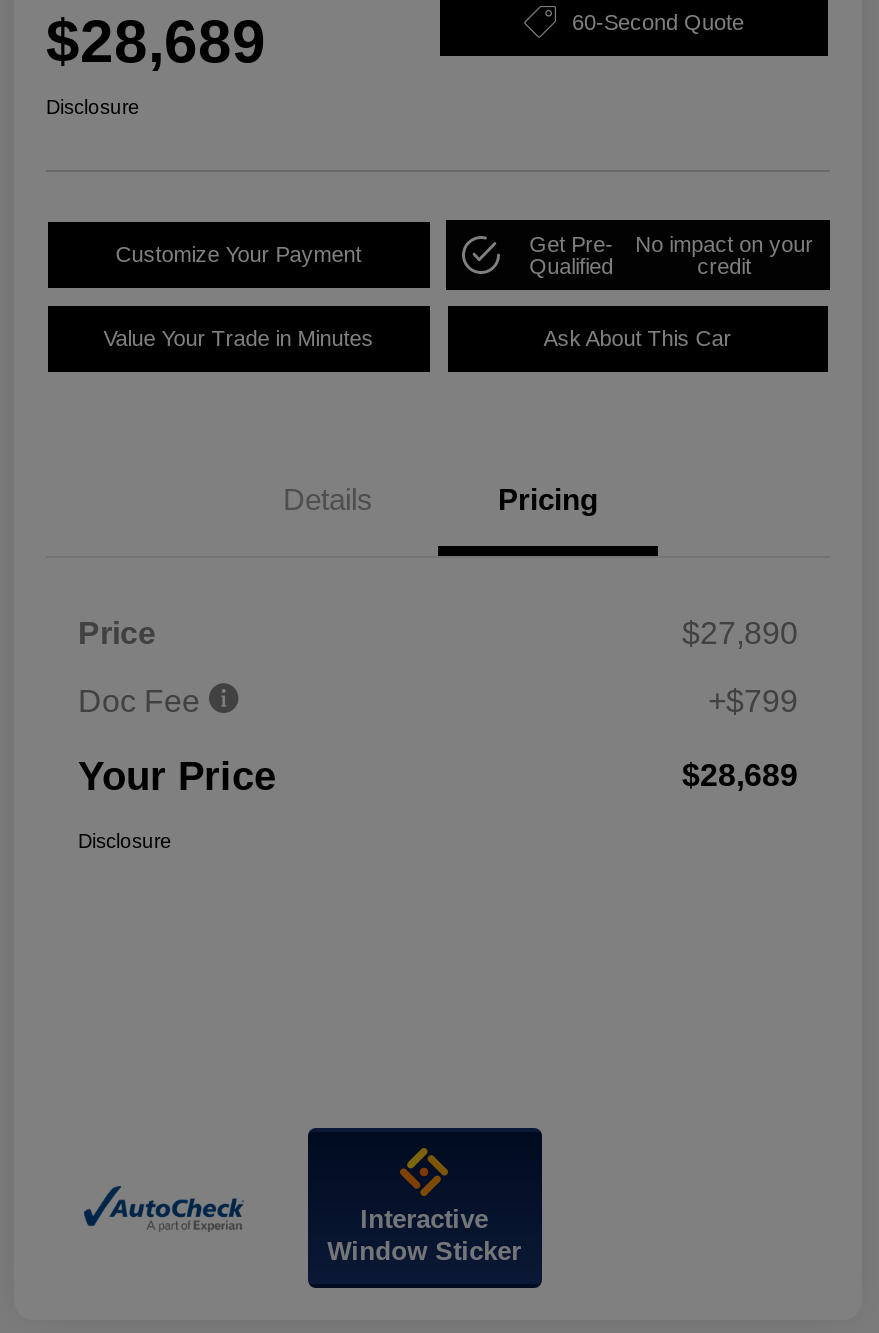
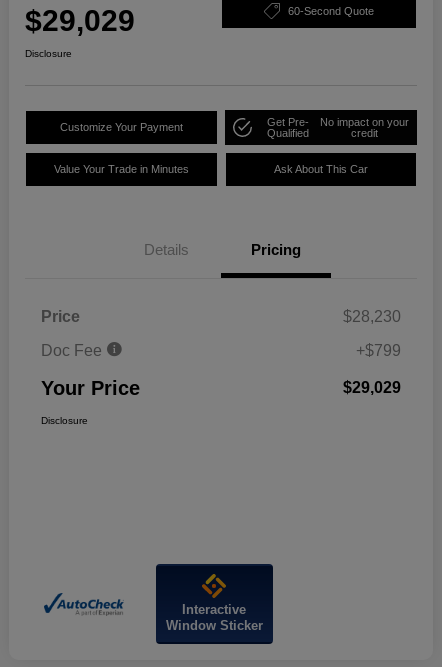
[46,8,266,74] $28,689 -> [25,4,135,37] $29,029
[682,616,798,650] $27,890 -> [343,308,401,325] $28,230
[682,758,798,792] $28,689 -> [343,379,401,396] $29,029

